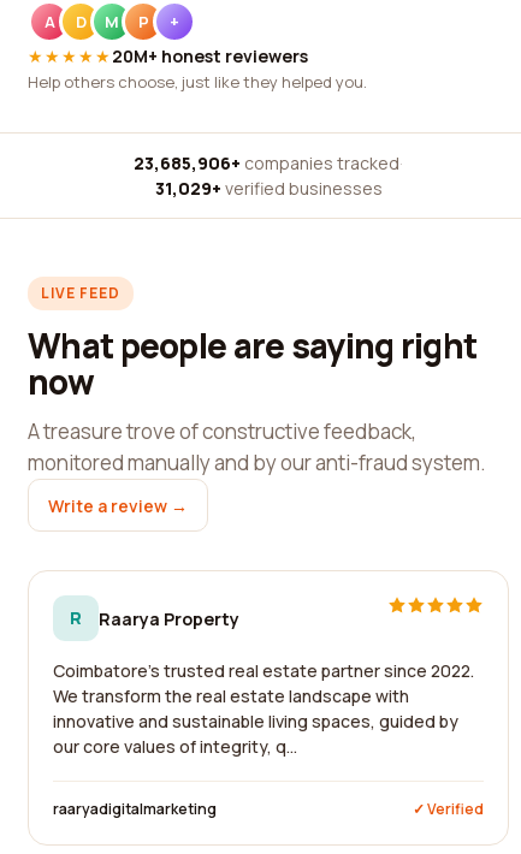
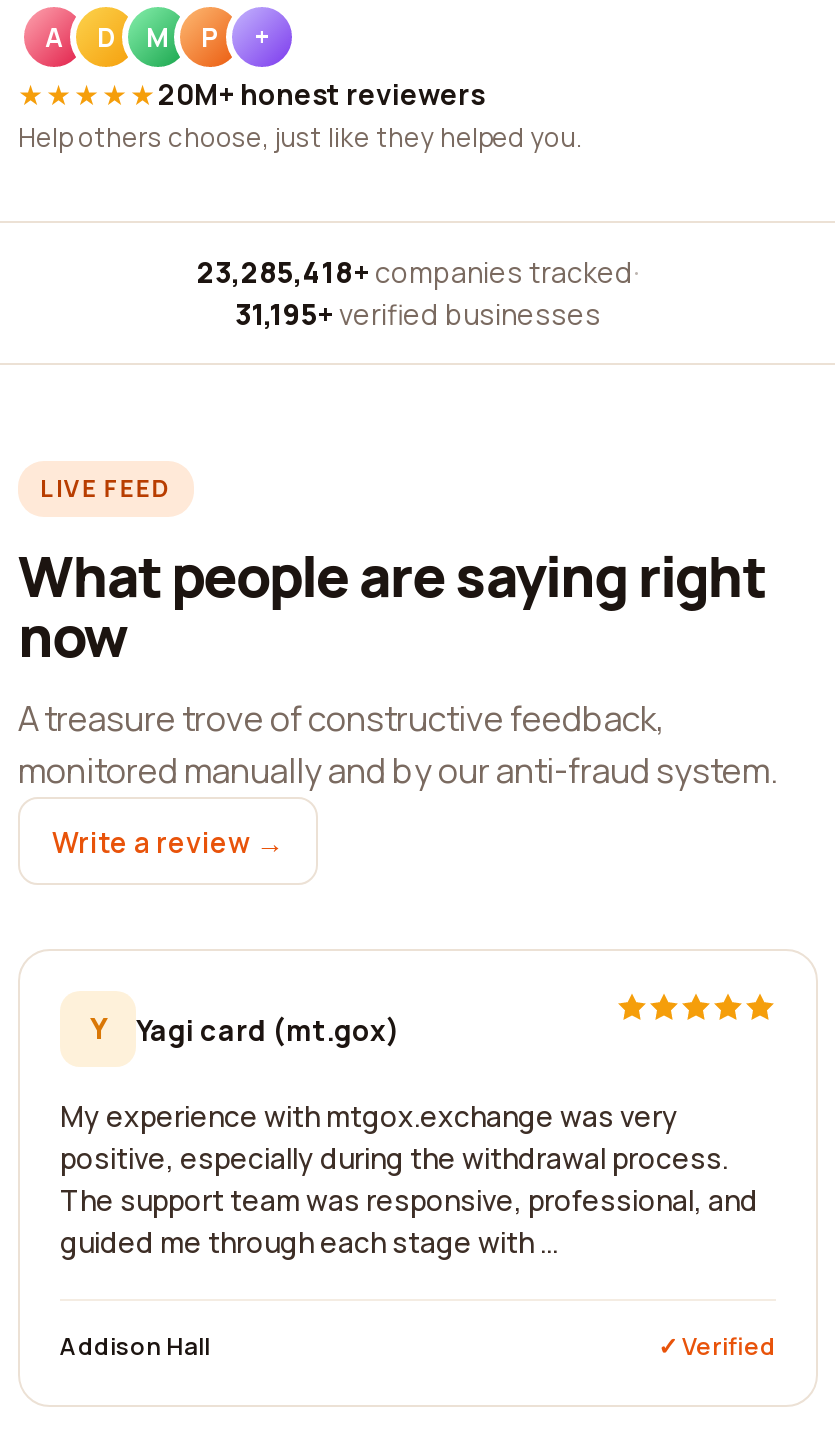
[134,152,403,174] 23,685,906+ companies tracked · -> [197,253,639,291] 23,285,418+ companies tracked ·
[155,177,382,200] 31,029+ verified businesses -> [235,295,601,333] 31,195+ verified businesses
[70,606,239,630] R | Raarya Property -> [90,1009,400,1048] Y | Yagi card (mt.gox)
[53,659,474,758] Coimbatore's trusted real estate partner since 2022. | We transform the real estate landscape with | innovative and sustainable living spaces, guided by | our core values of integrity, q... -> [60,1097,758,1261] My experience with mtgox.exchange was very | positive, especially during the withdrawal process. | The support team was responsive, professional, and | guided me through each stage with ...
[53,799,217,819] raaryadigitalmarketing -> [60,1329,210,1363] Addison Hall

